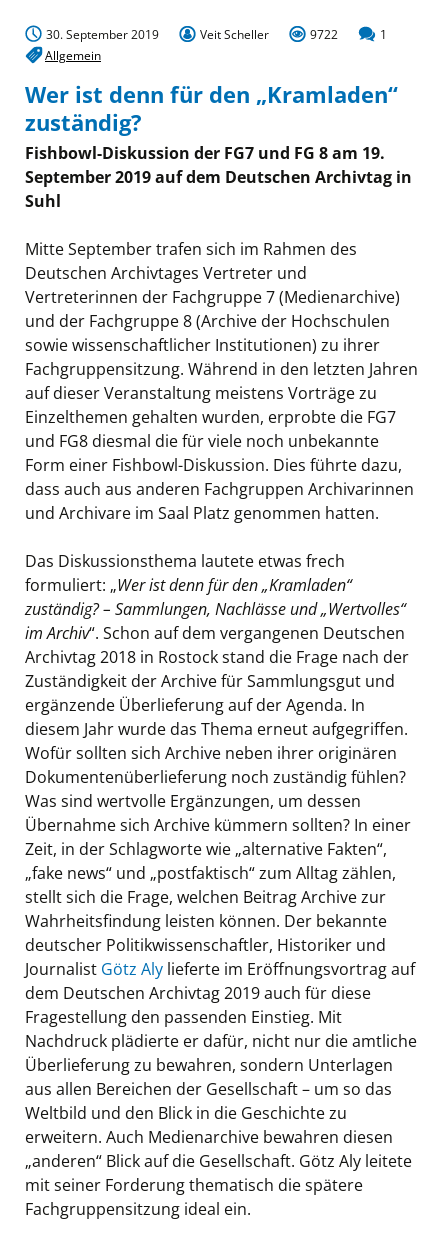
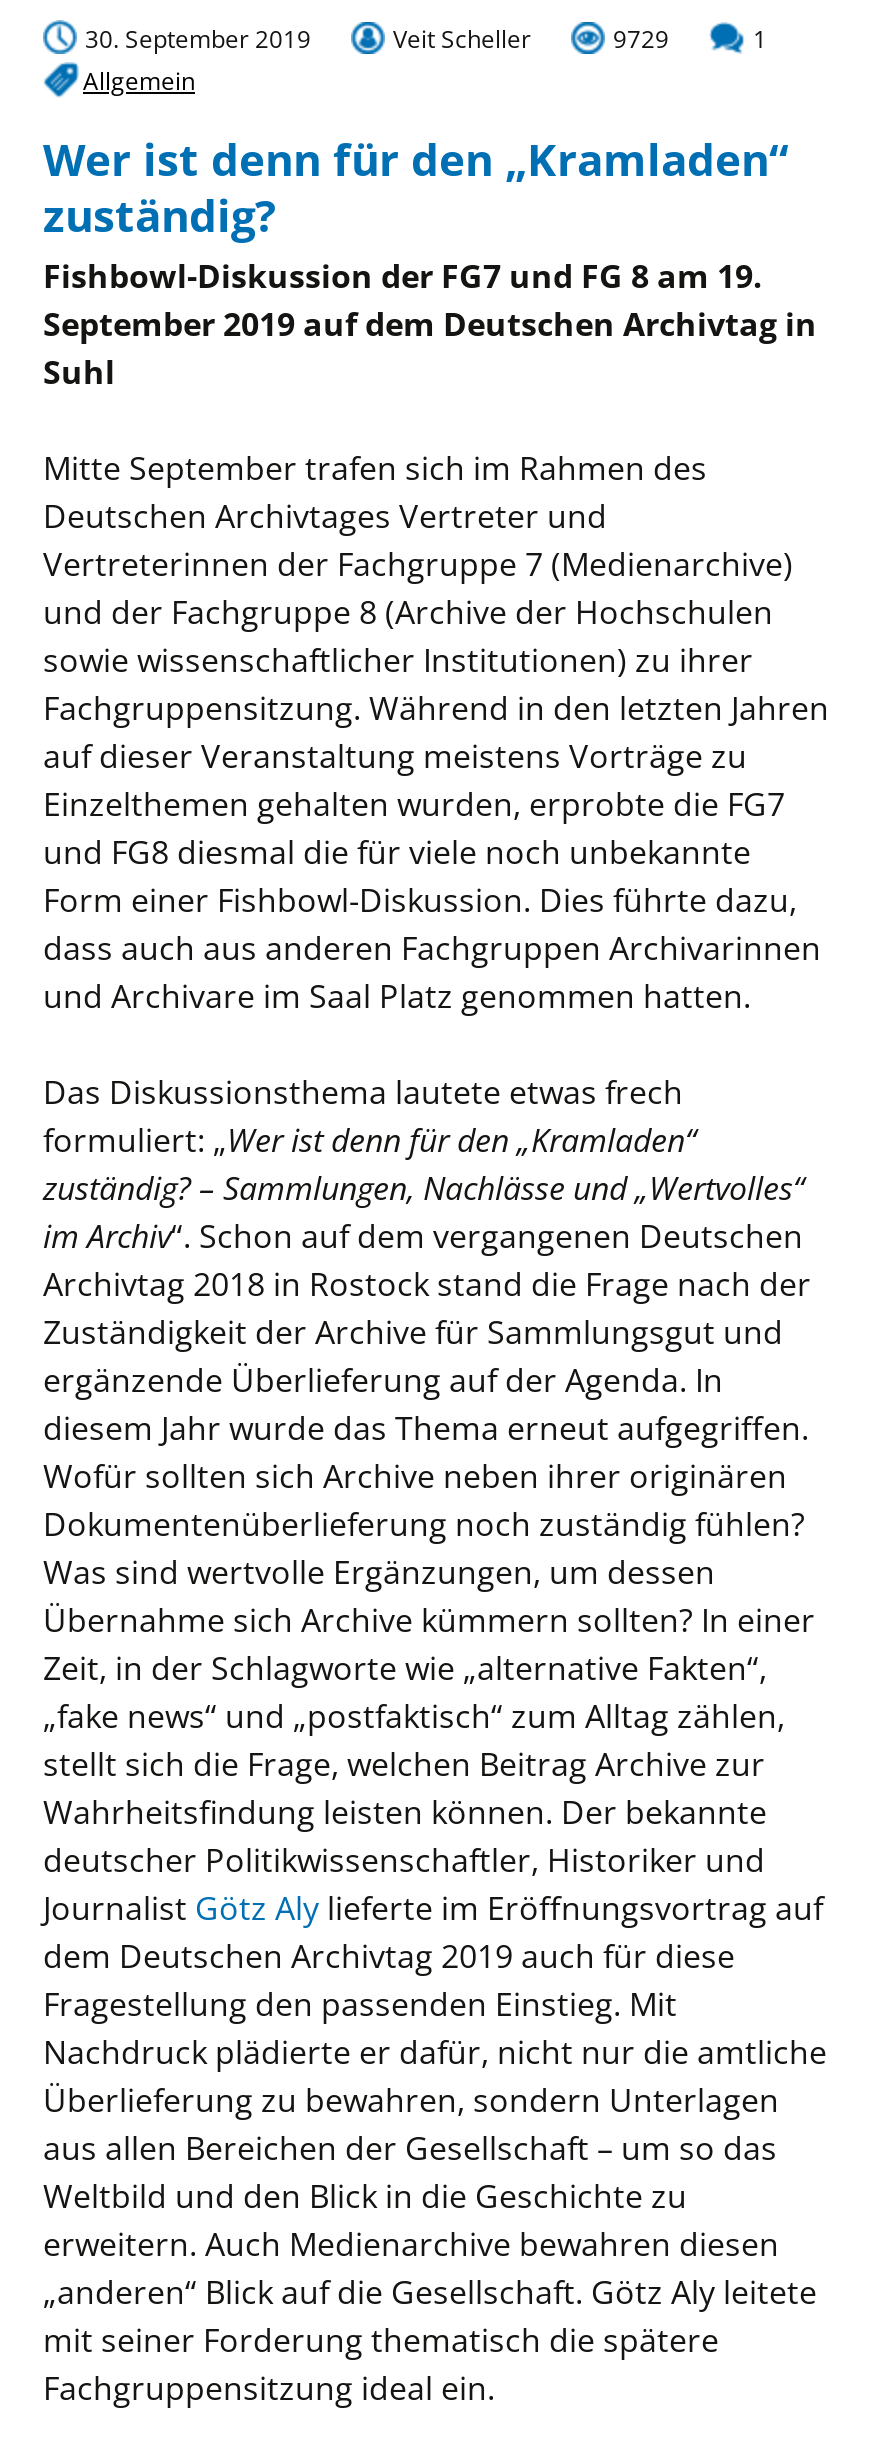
[310,26,338,43] 9722 -> [613,22,669,56] 9729

